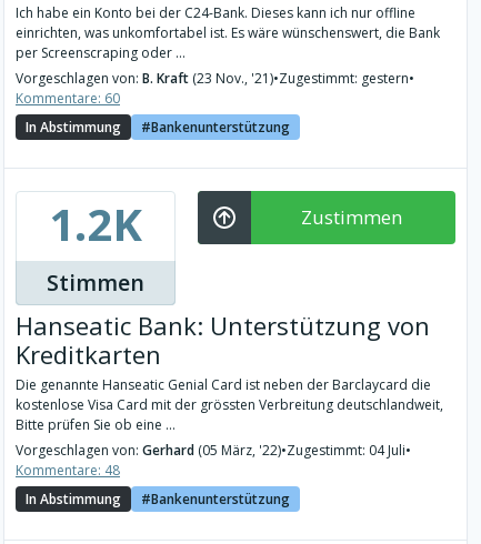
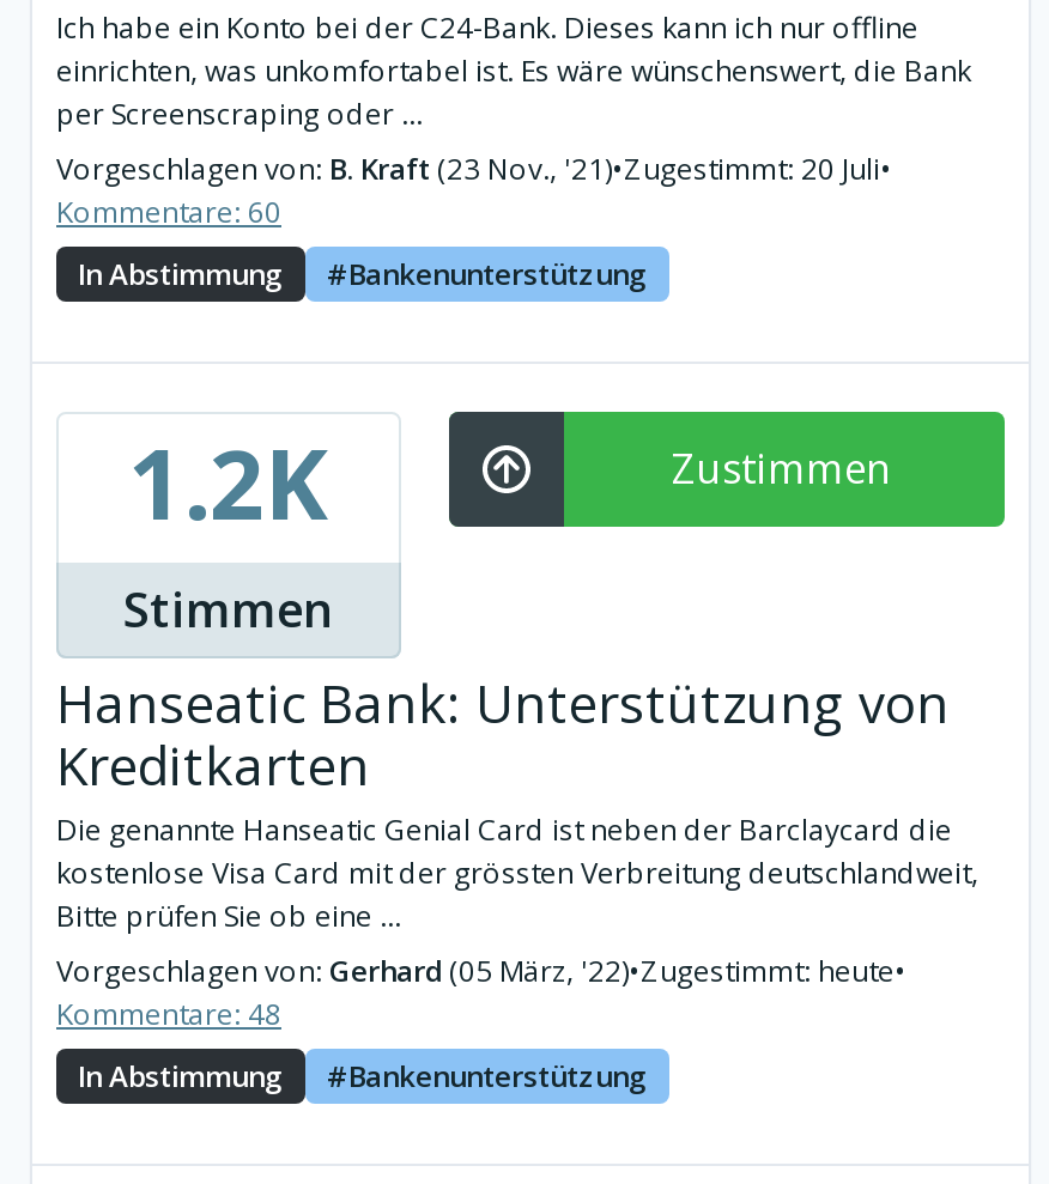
[16,69,414,88] Vorgeschlagen von: B. Kraft (23 Nov., '21) •Zugestimmt: gestern• -> [56,148,892,189] Vorgeschlagen von: B. Kraft (23 Nov., '21) •Zugestimmt: 20 Juli•
[16,441,411,460] Vorgeschlagen von: Gerhard (05 März, '22)•Zugestimmt: 04 Juli• -> [56,951,906,991] Vorgeschlagen von: Gerhard (05 März, '22)•Zugestimmt: heute•

